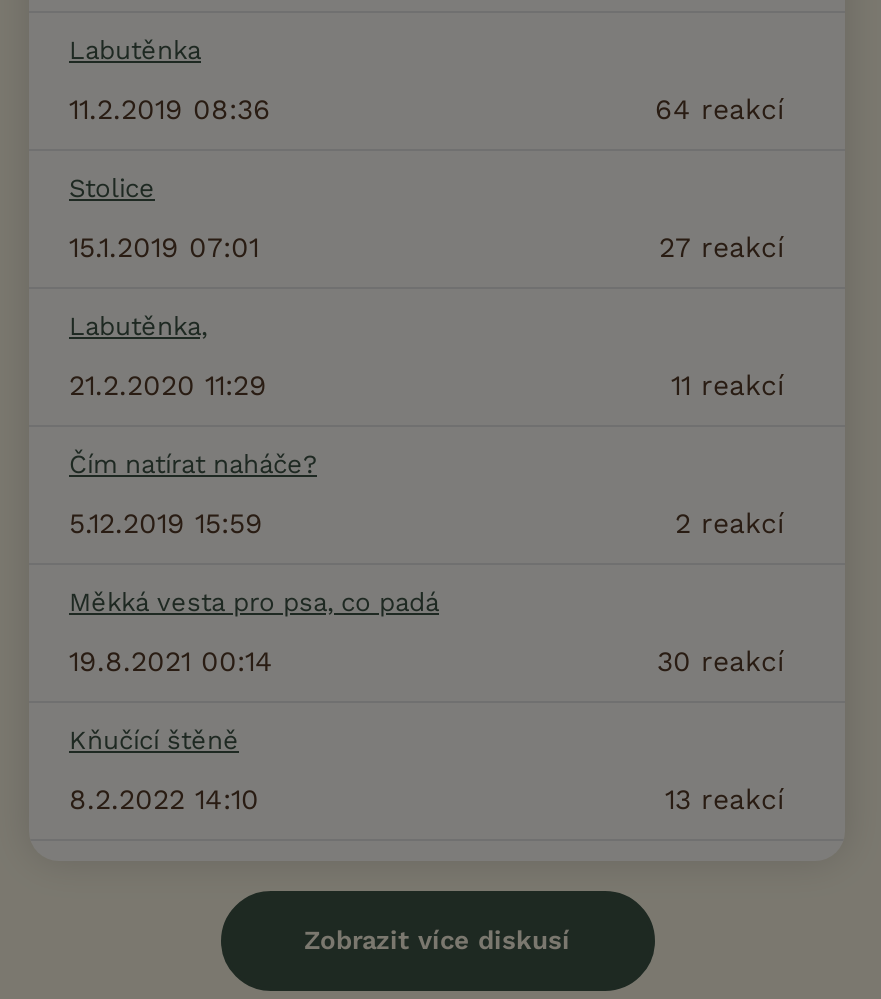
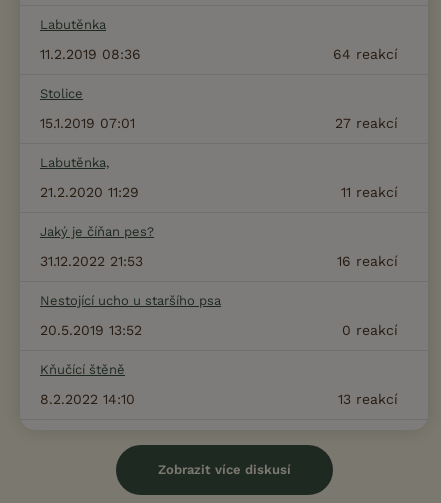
[69,449,317,479] Čím natírat naháče? -> [40,224,154,239] Jaký je číňan pes?
[69,507,785,539] 2 reakcí | 5.12.2019 15:59 -> [40,253,398,269] 16 reakcí | 31.12.2022 21:53
[69,587,439,617] Měkká vesta pro psa, co padá -> [40,293,221,308] Nestojící ucho u staršího psa
[69,645,785,677] 30 reakcí | 19.8.2021 00:14 -> [40,322,398,338] 0 reakcí | 20.5.2019 13:52

